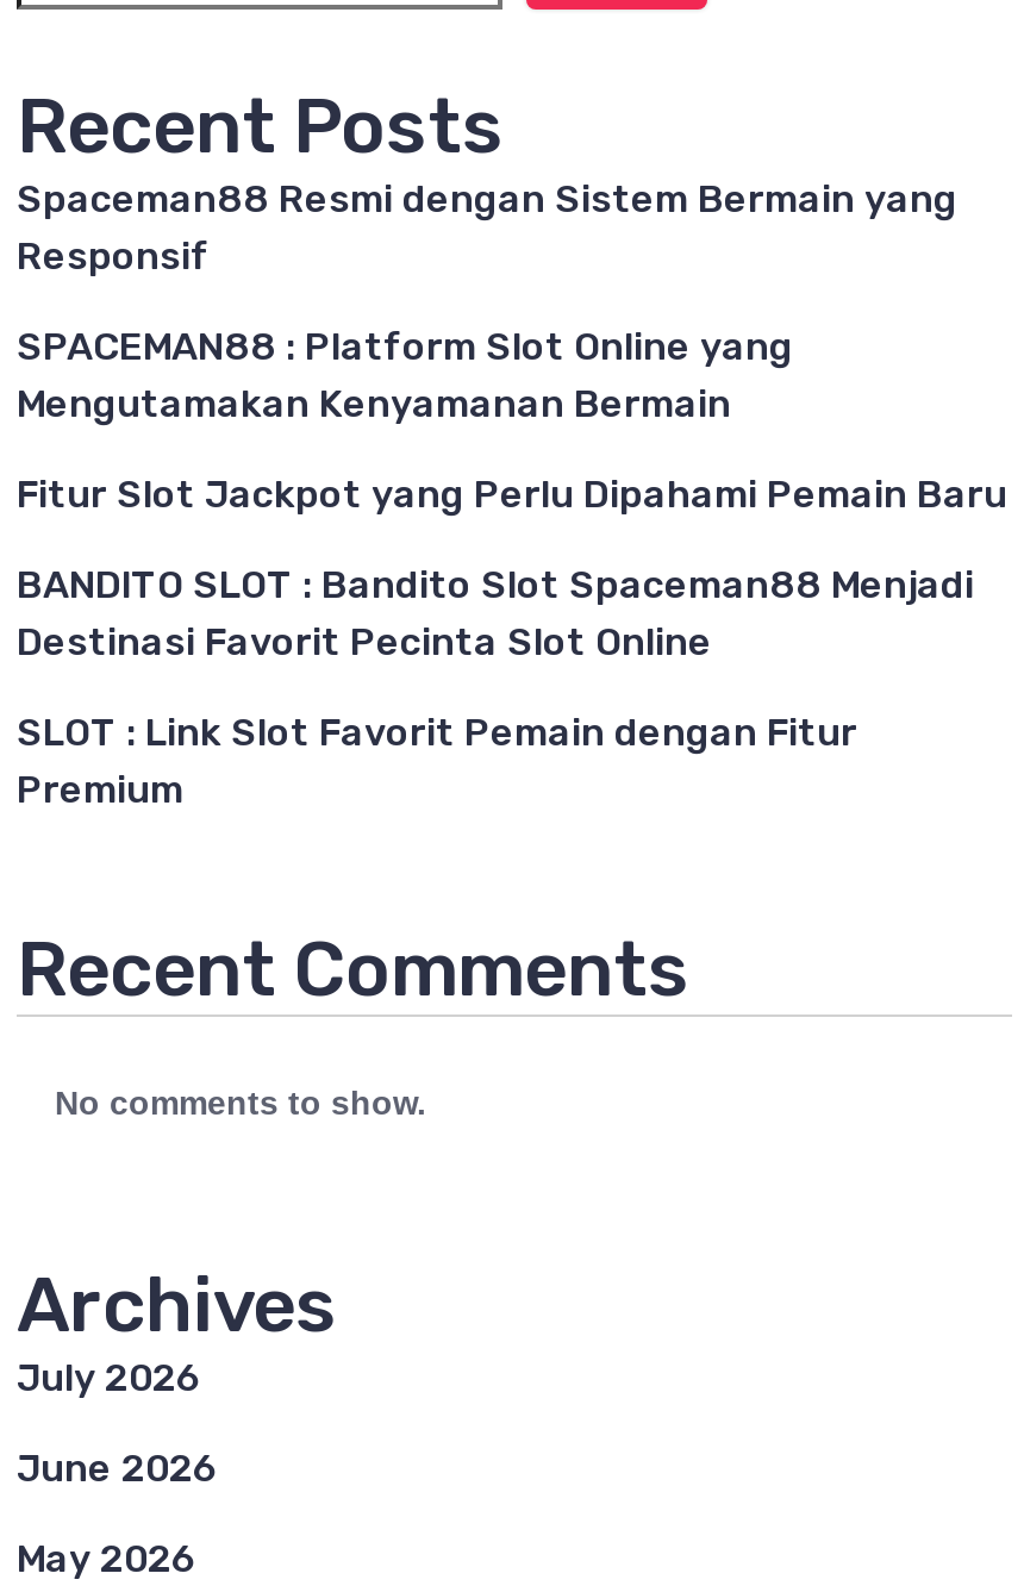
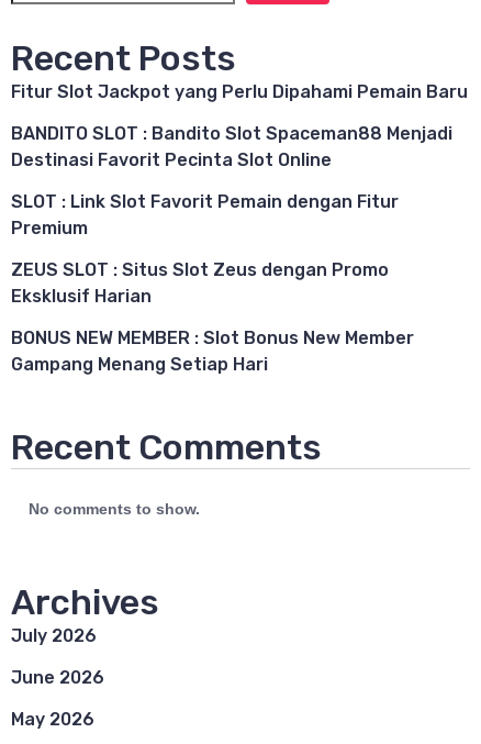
[17,176,957,427] Spaceman88 Resmi dengan Sistem Bermain yang | Responsif | SPACEMAN88 : Platform Slot Online yang | Mengutamakan Kenyamanan Bermain -> none
moved [17,472,1007,812] -> [11,81,468,239]: Fitur Slot Jackpot yang Perlu Dipahami Pemain Baru | BANDITO SLOT : Bandito Slot Spaceman88 Menjadi | Destinasi Favorit Pecinta Slot Online | SLOT : Link Slot Favorit Pemain dengan Fitur | Premium
none -> [11,259,414,375] ZEUS SLOT : Situs Slot Zeus dengan Promo | Eksklusif Harian | BONUS NEW MEMBER : Slot Bonus New Member | Gampang Menang Setiap Hari

